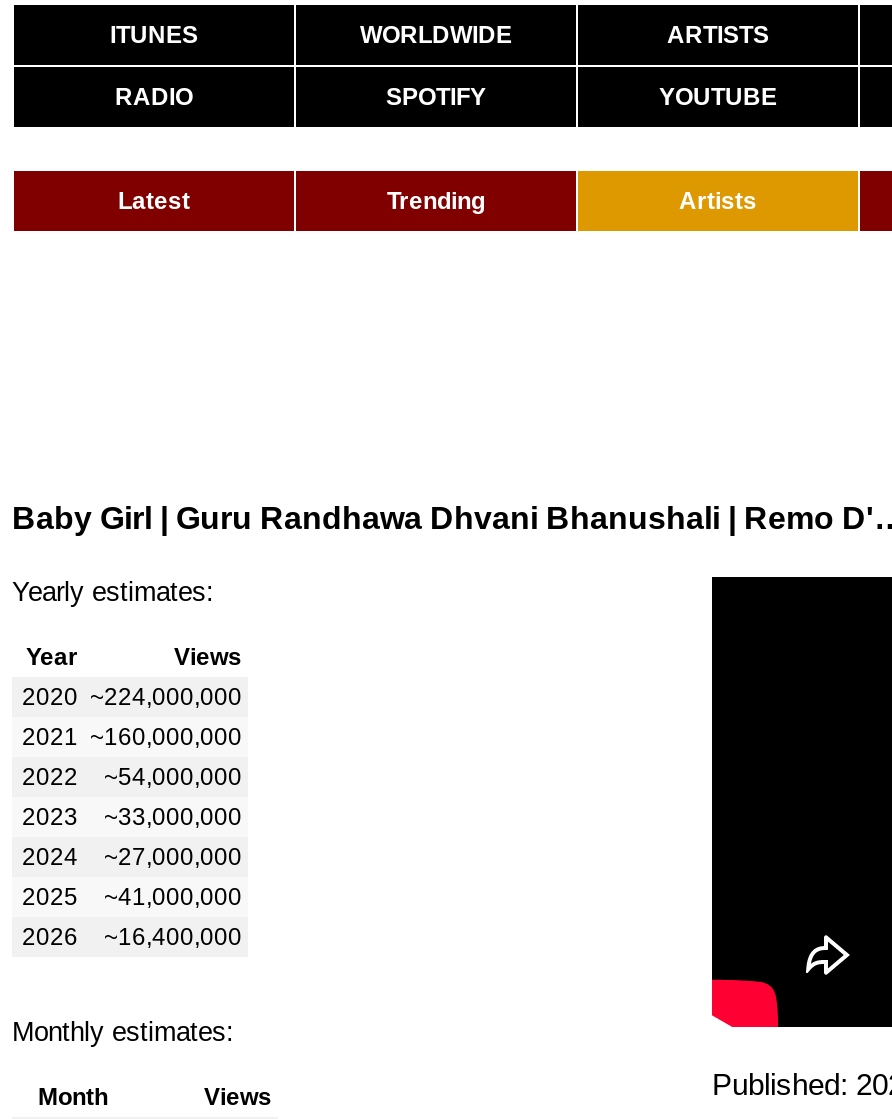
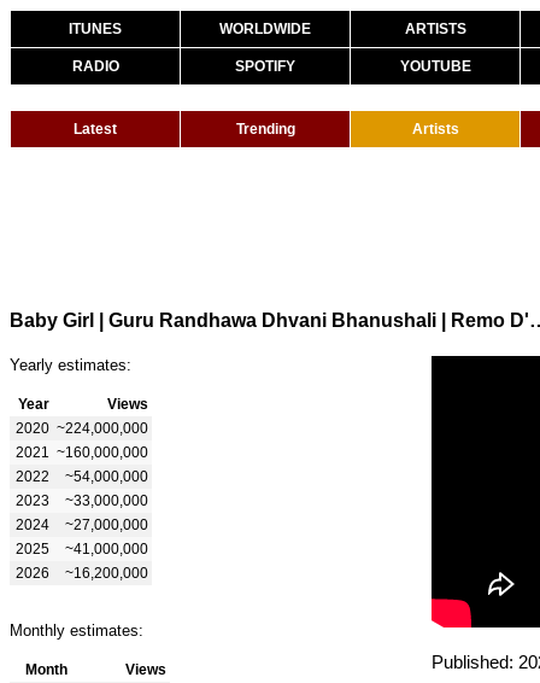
[22,923,242,951] 2026 ~16,400,000 -> [16,565,148,581] 2026 ~16,200,000

